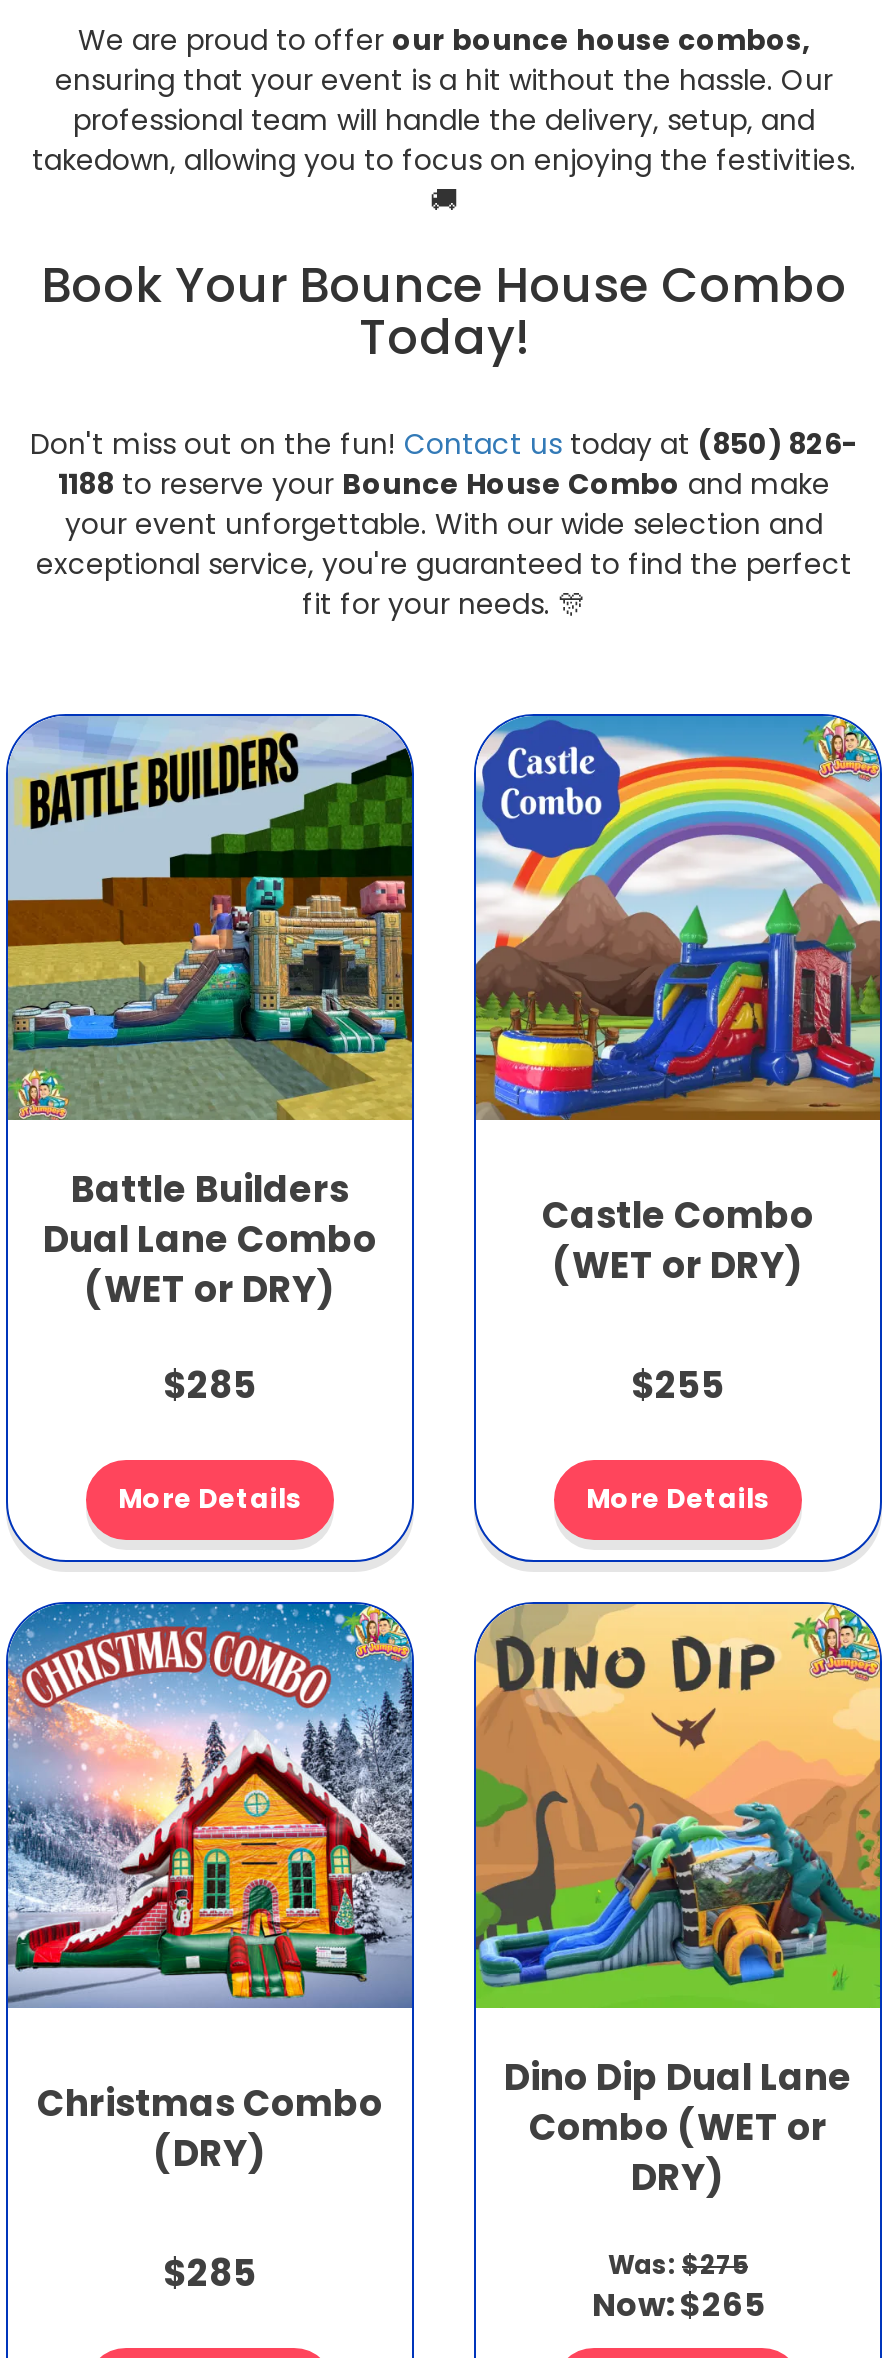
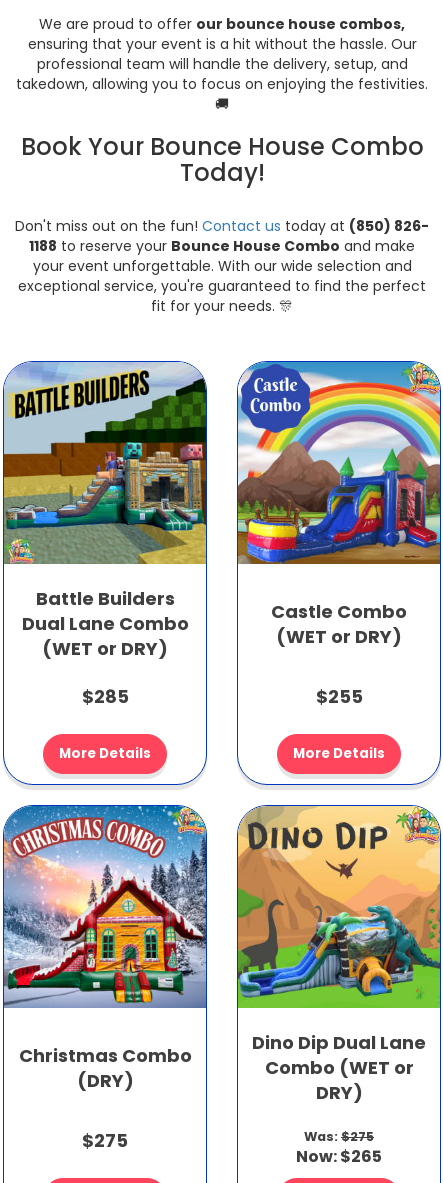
[163,2247,257,2297] $285 -> [82,1128,128,1153] $275

